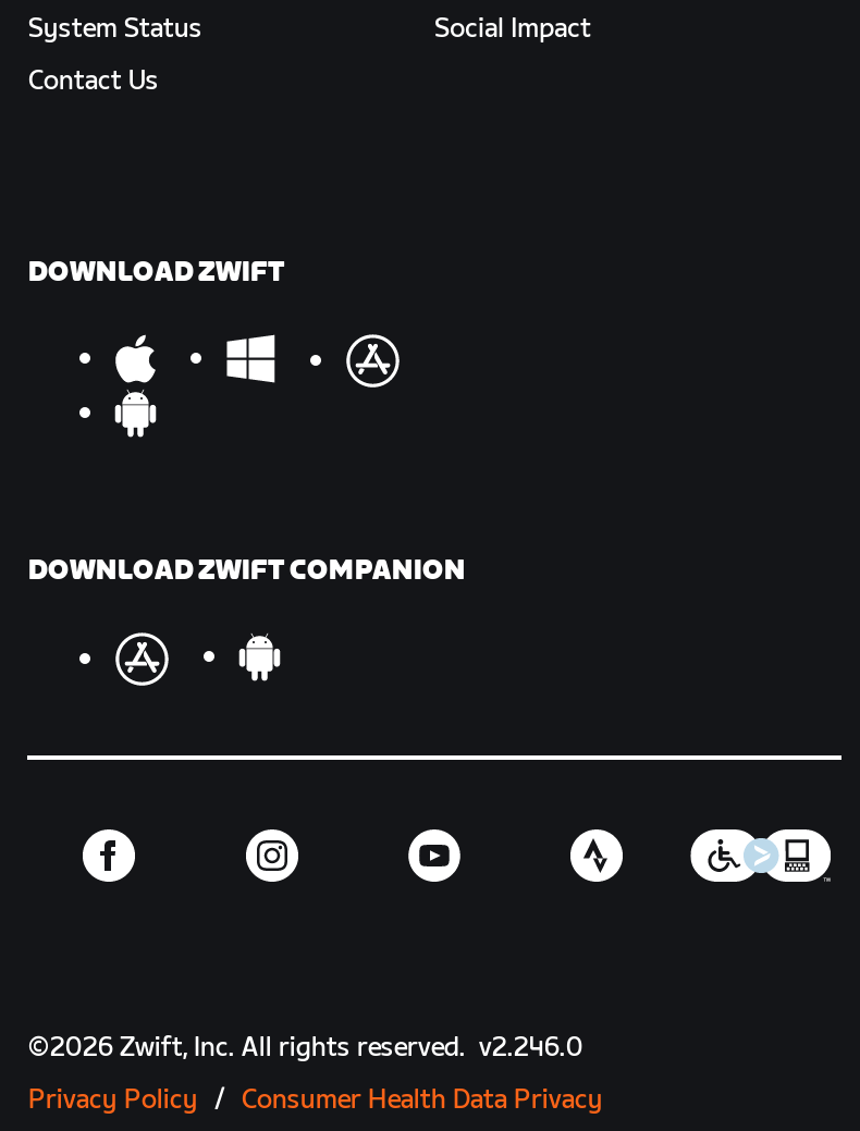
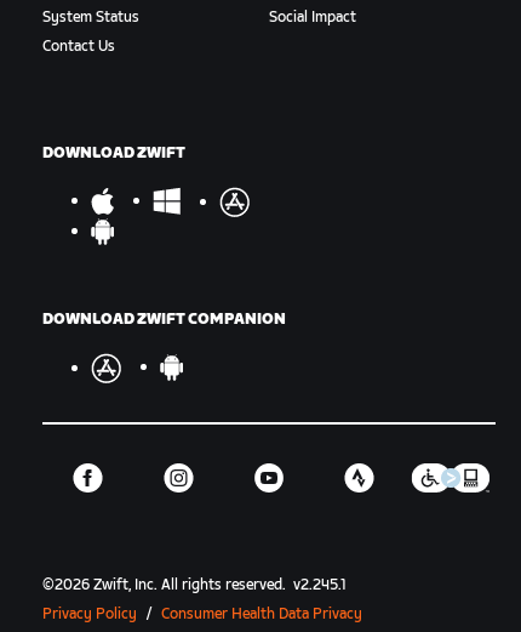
[28,1032,583,1064] ©2026 Zwift, Inc. All rights reserved. v2.246.0 -> [43,576,347,594] ©2026 Zwift, Inc. All rights reserved. v2.245.1

